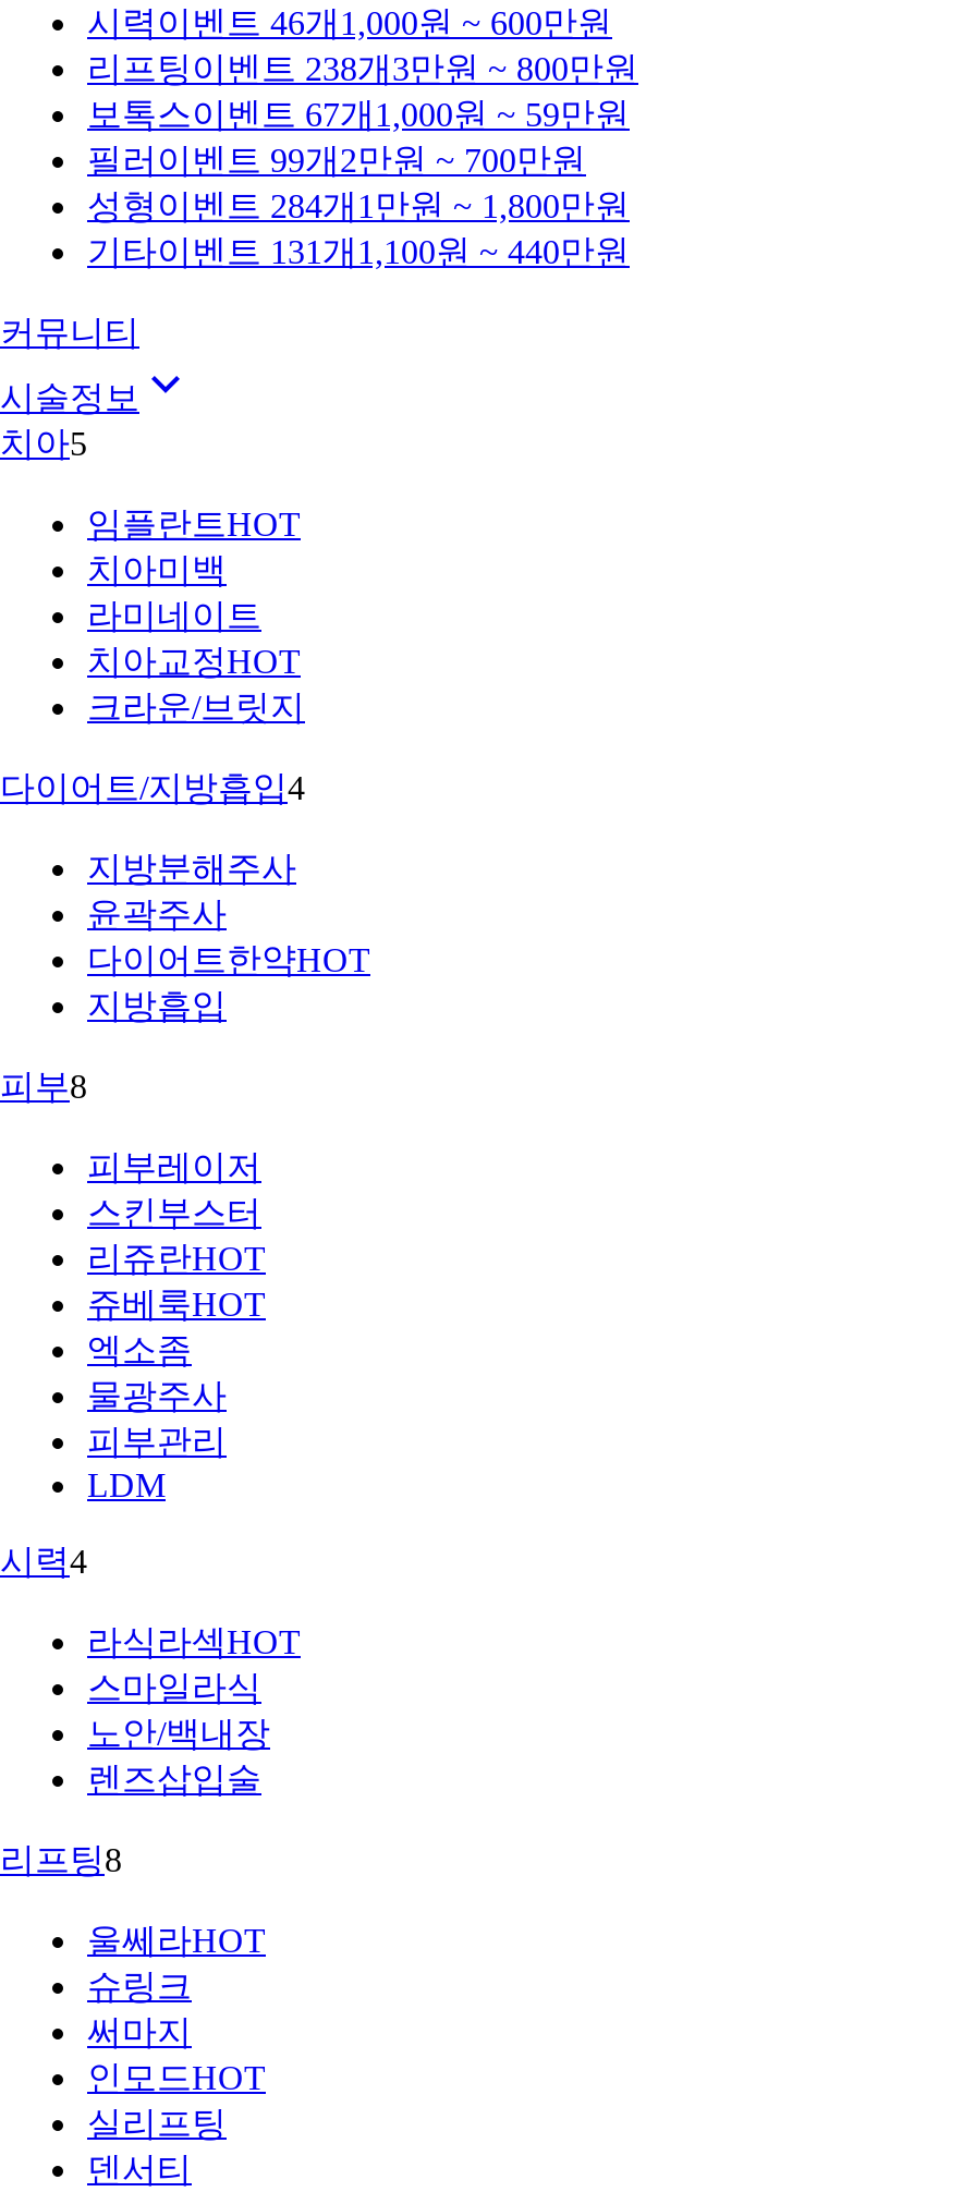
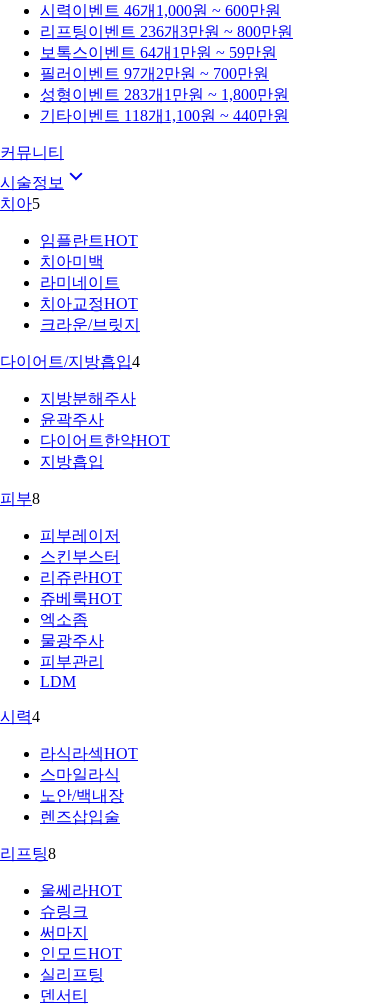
[87,50,638,87] 리프팅 이벤트 238개3만원 ~ 800만원 -> [40,23,293,40] 리프팅 이벤트 236개3만원 ~ 800만원
[87,96,630,133] 보톡스 이벤트 67개 1,000원 ~ 59만원 -> [40,44,277,61] 보톡스 이벤트 64개 1만원 ~ 59만원
[87,142,586,179] 필러 이벤트 99개2만원 ~ 700만원 -> [40,65,269,82] 필러 이벤트 97개2만원 ~ 700만원
[87,187,630,224] 성형 이벤트 284개 1만원 ~ 1,800만원 -> [40,86,289,103] 성형 이벤트 283개 1만원 ~ 1,800만원
[87,233,630,270] 기타이벤트 131개 1,100원 ~ 440만원 -> [40,107,289,124] 기타이벤트 118개 1,100원 ~ 440만원

